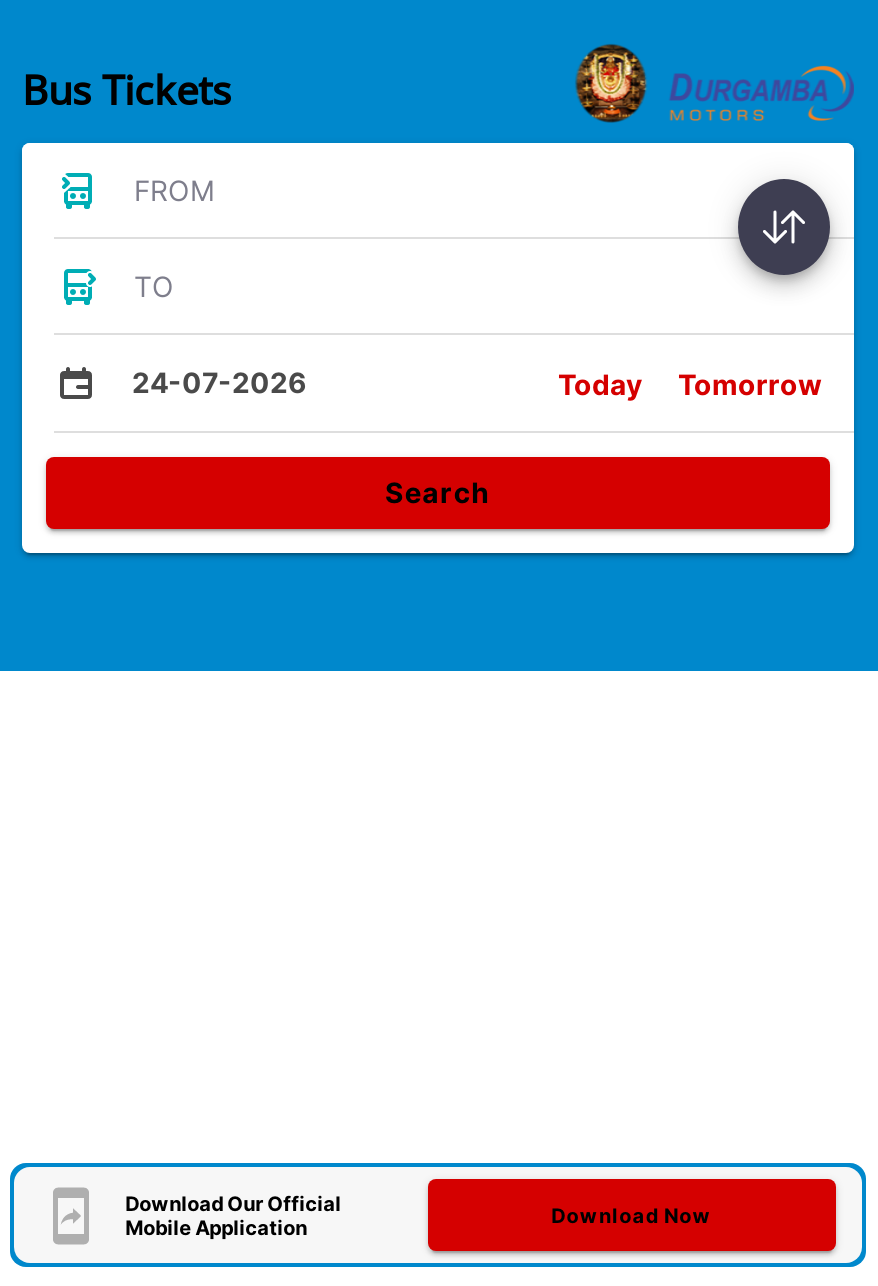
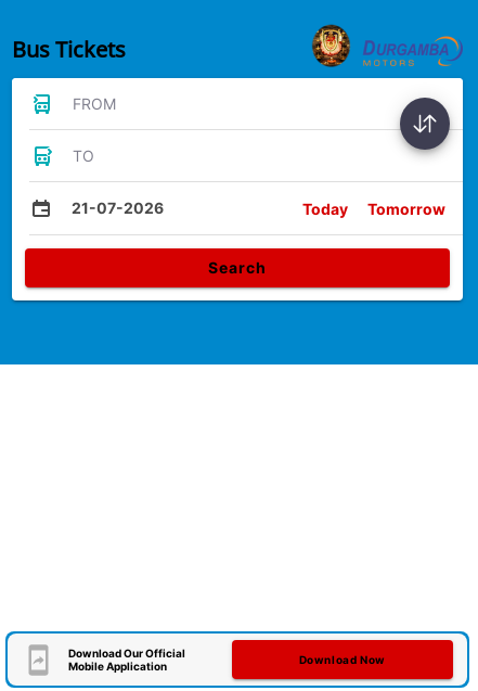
[132,365,306,399] 24-07-2026 -> [72,199,164,217] 21-07-2026

